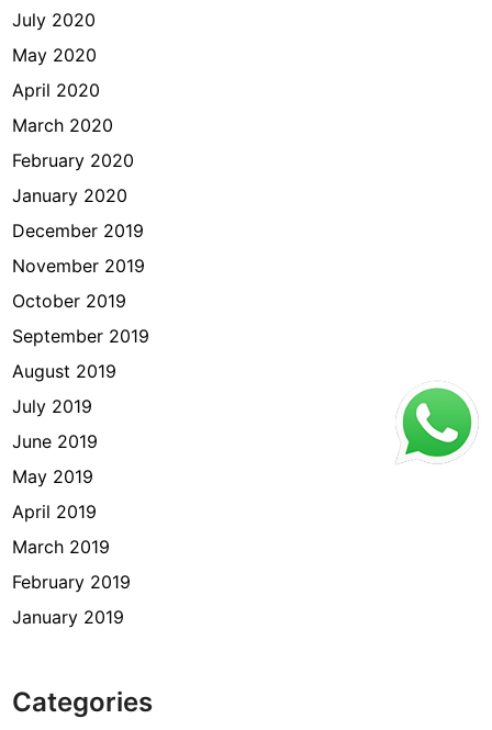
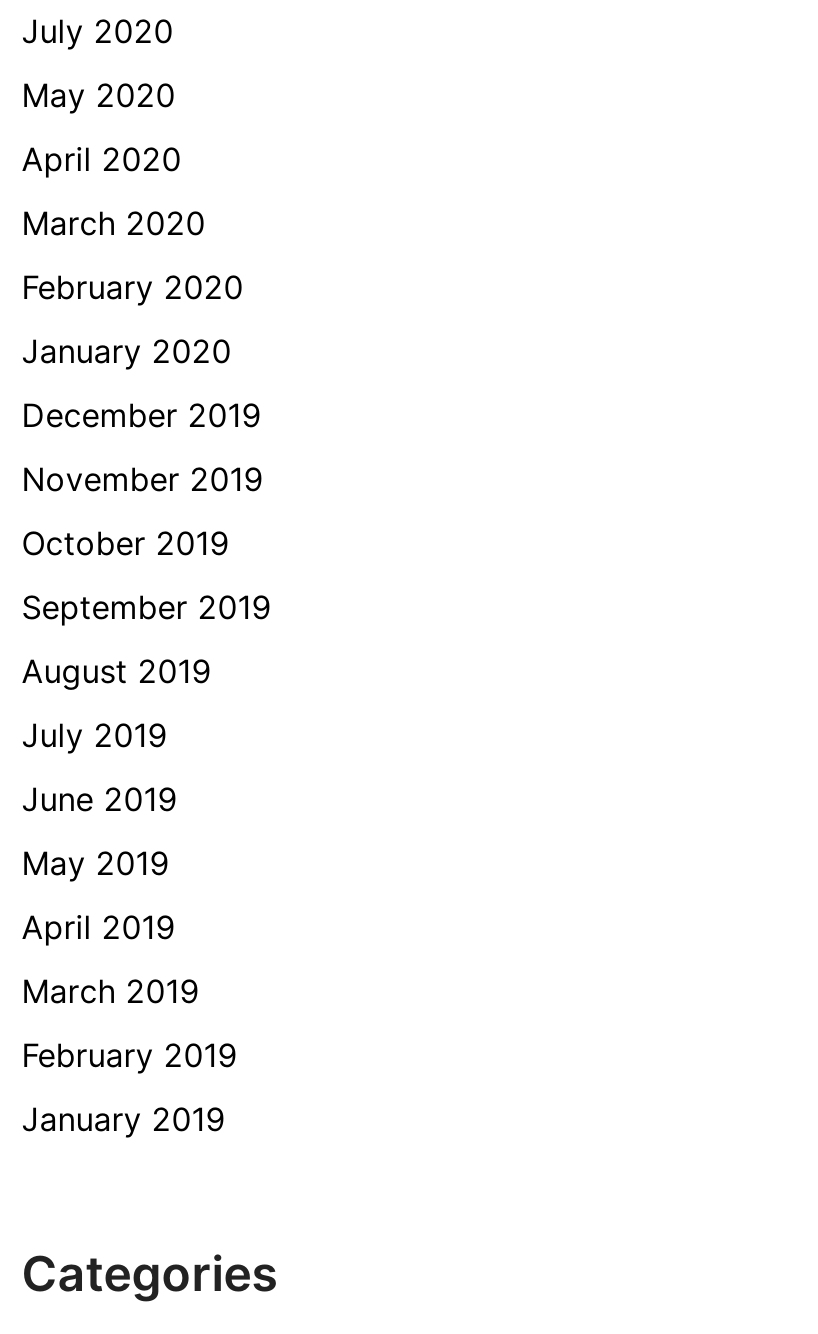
[401,386,473,458] [image] -> none

